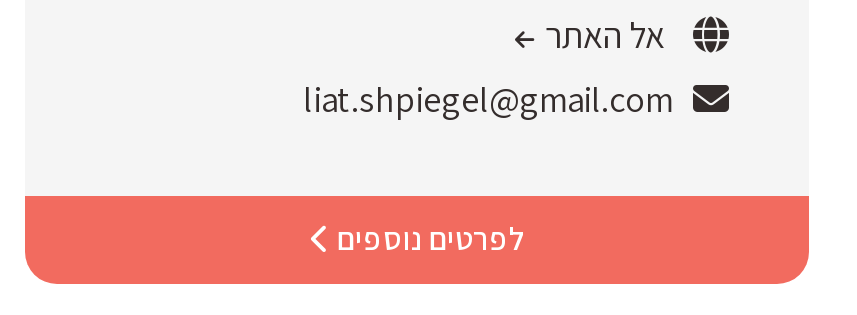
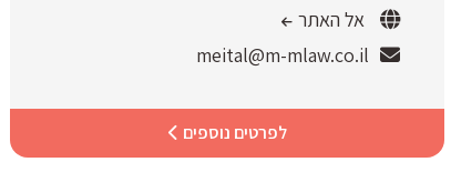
[303,76,673,122] liat.shpiegel@gmail.com -> [196,42,369,68] meital@m-mlaw.co.il

